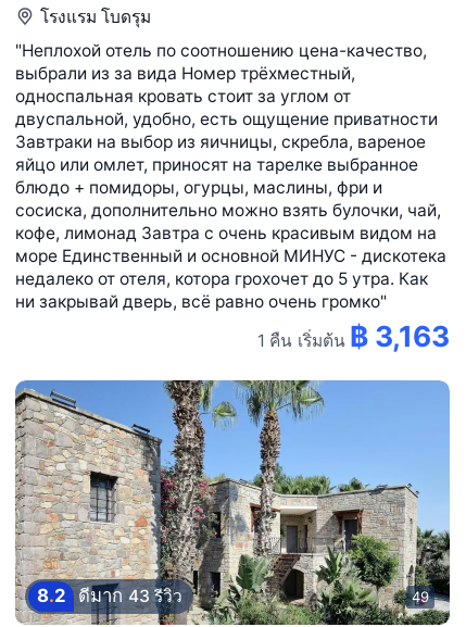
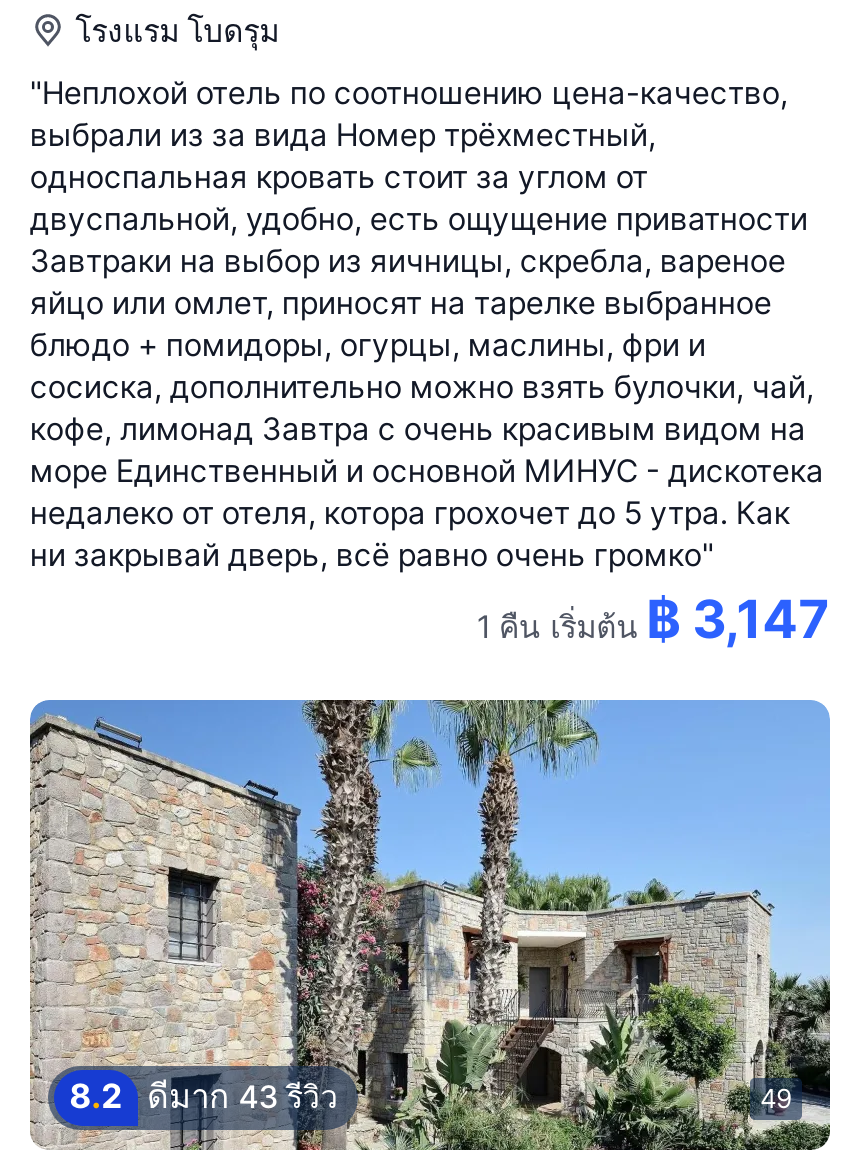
[258,319,450,353] 1 คืน เริ่มต้น฿ 3,163 -> [477,587,830,649] 1 คืน เริ่มต้น฿ 3,147

